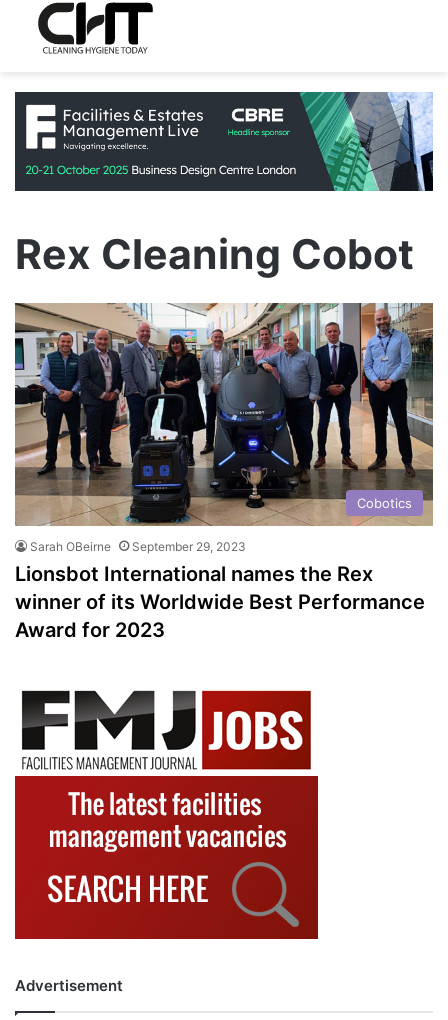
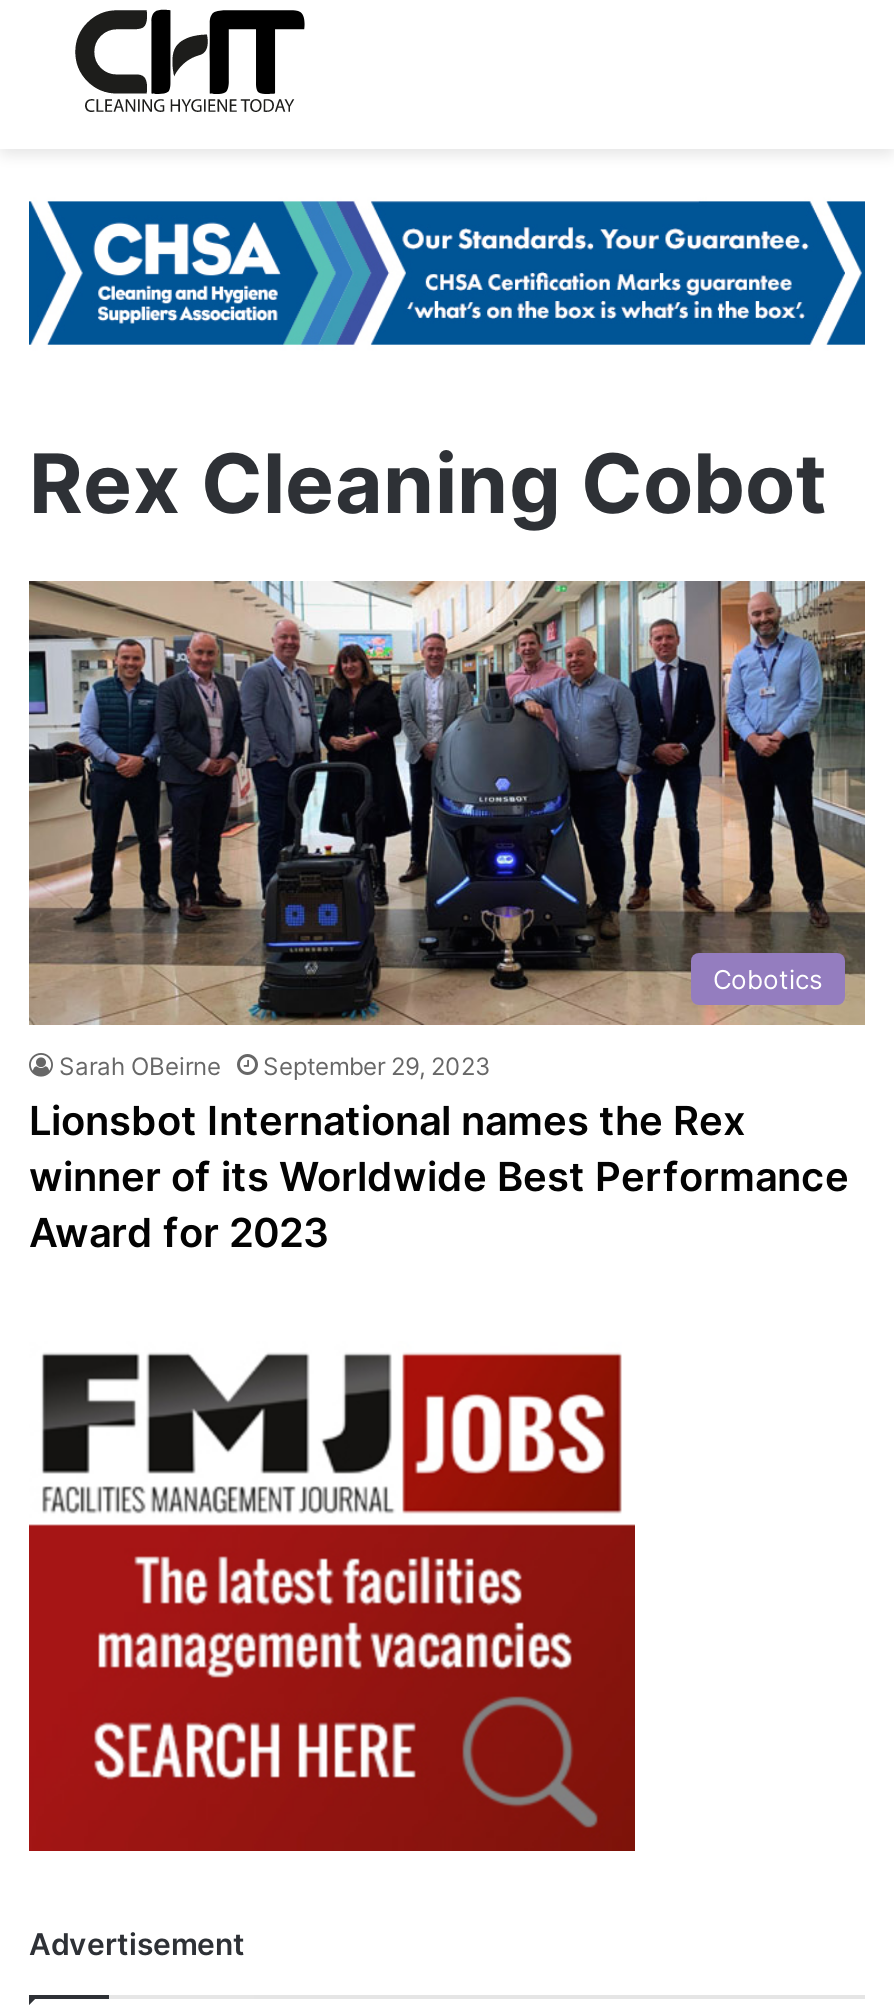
[14,91,434,192] [image] -> [27,189,867,355] [image]

